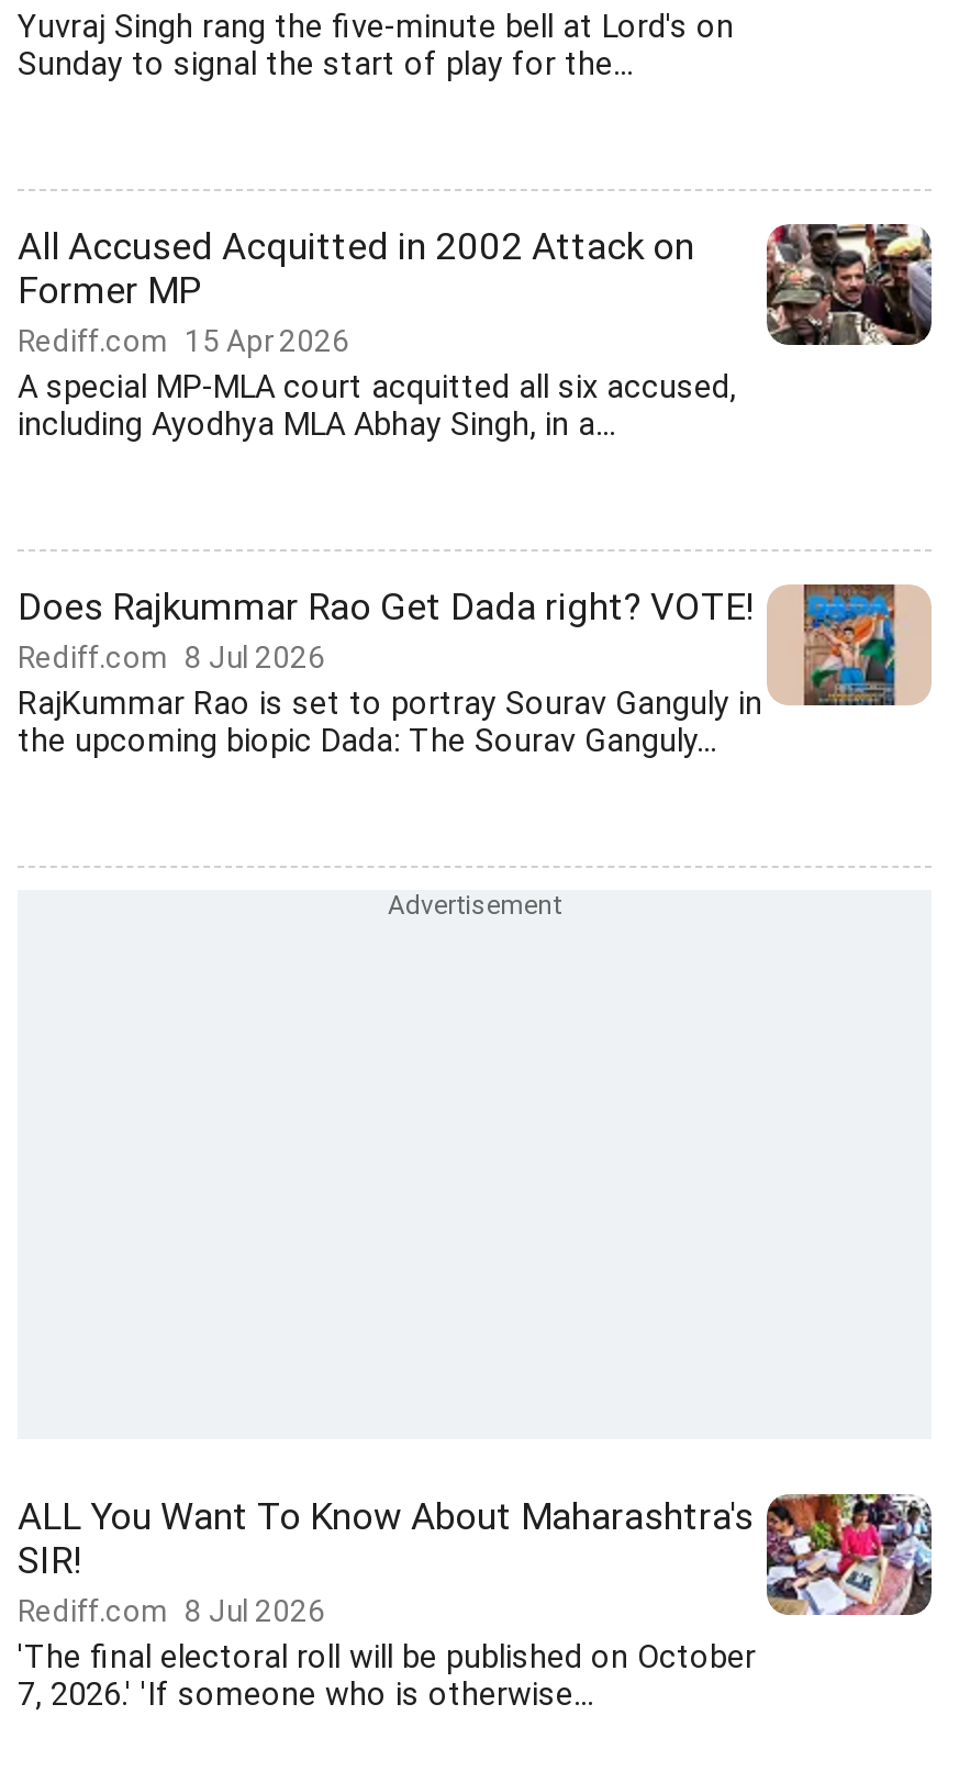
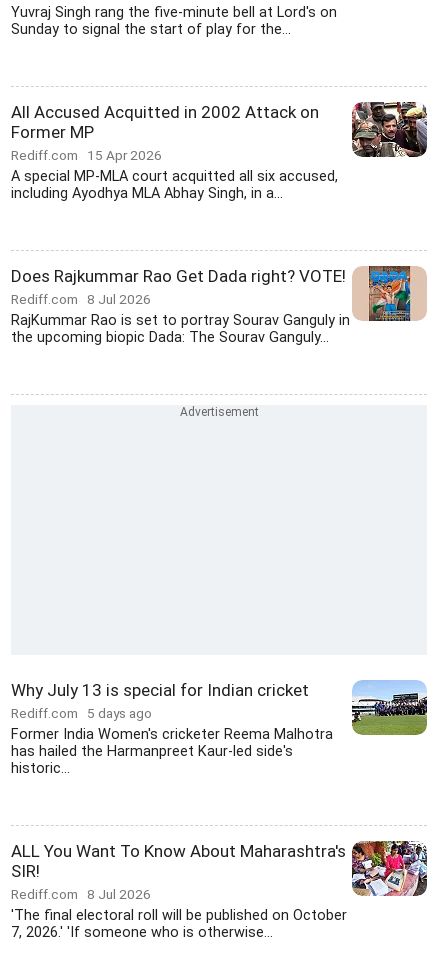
none -> [11,680,428,777] [image] | Why July 13 is special for Indian cricket | Rediff.com 5 days ago | Former India Women's cricketer Reema Malhotra | has hailed the Harmanpreet Kaur-led side's | historic...

